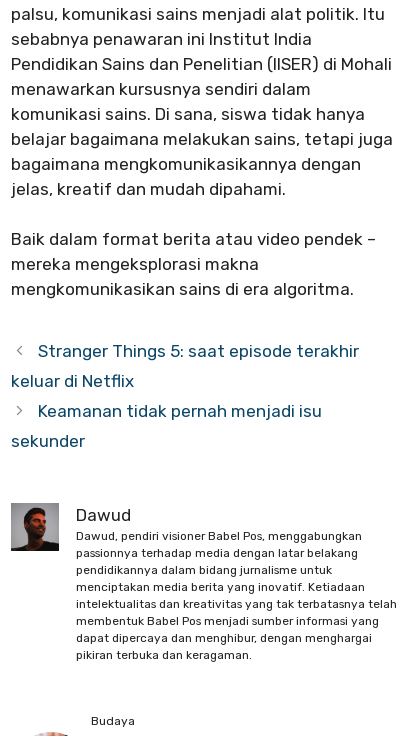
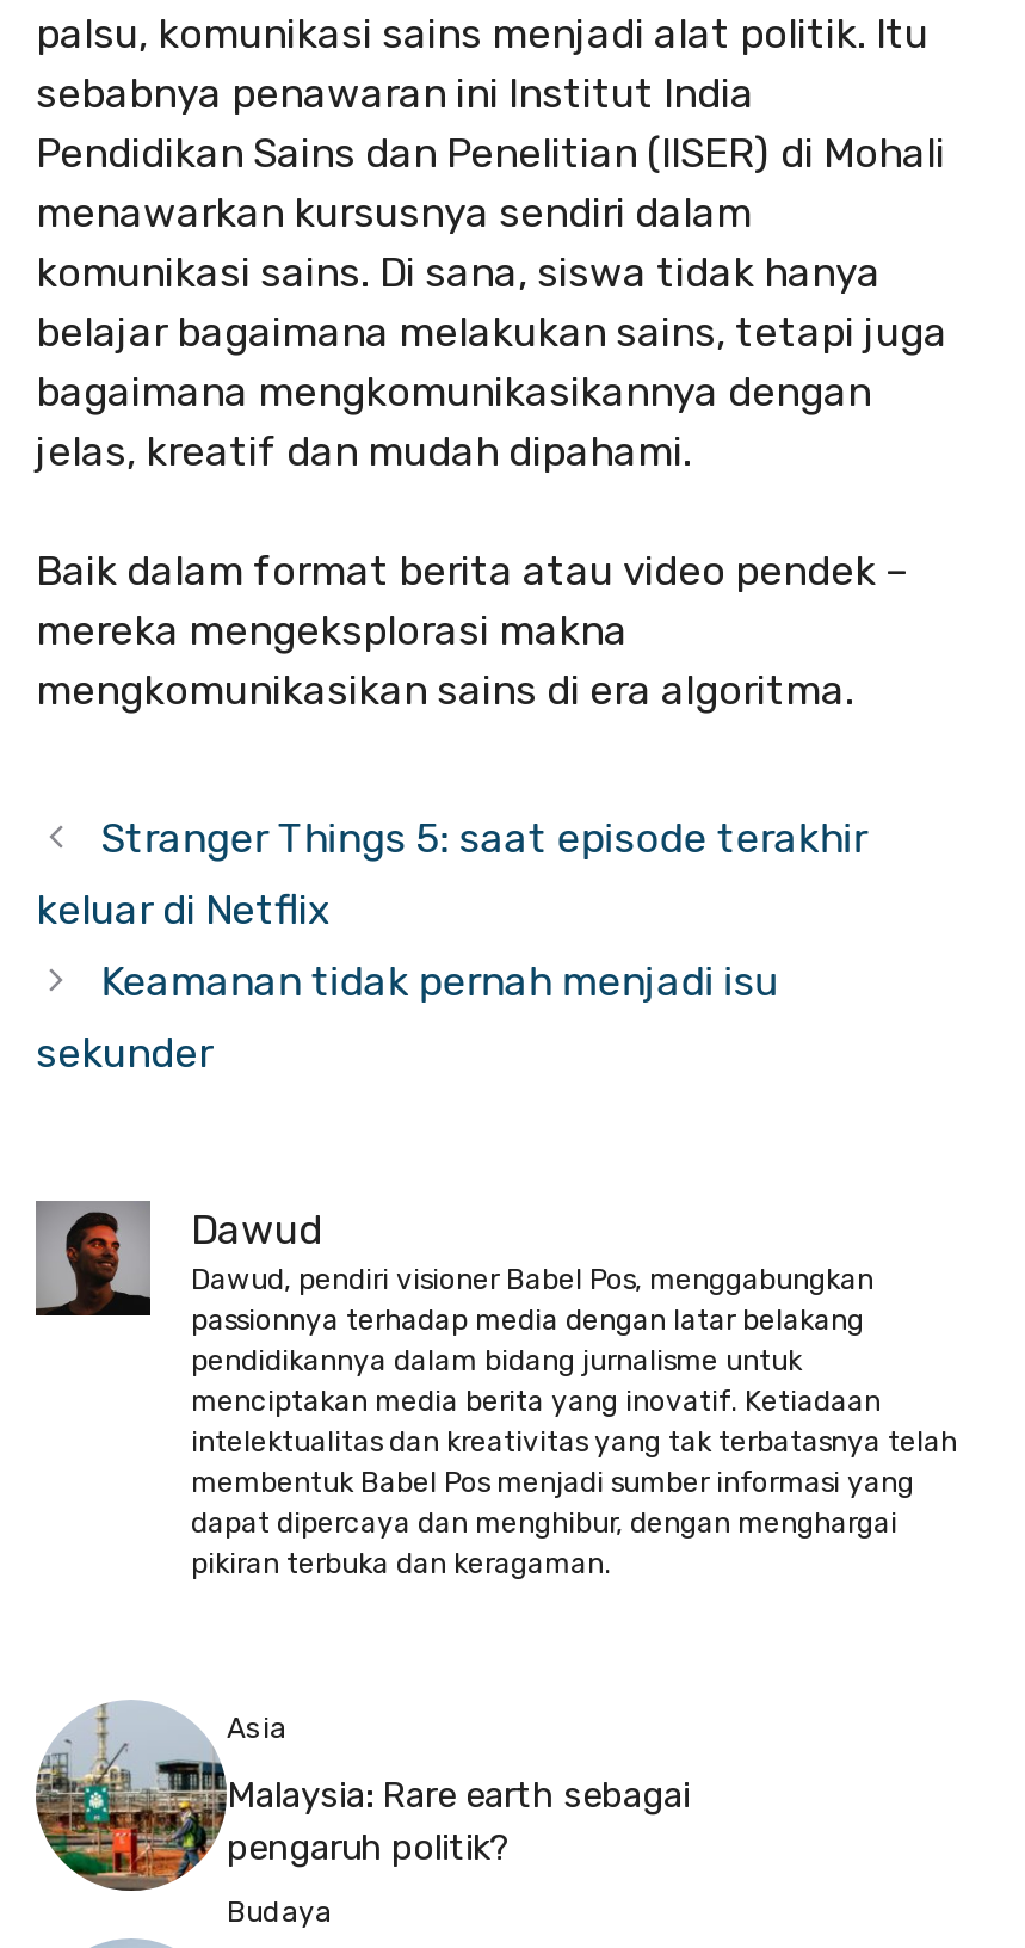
none -> [33,1700,690,1893] [image] | Asia | Malaysia: Rare earth sebagai | pengaruh politik?

